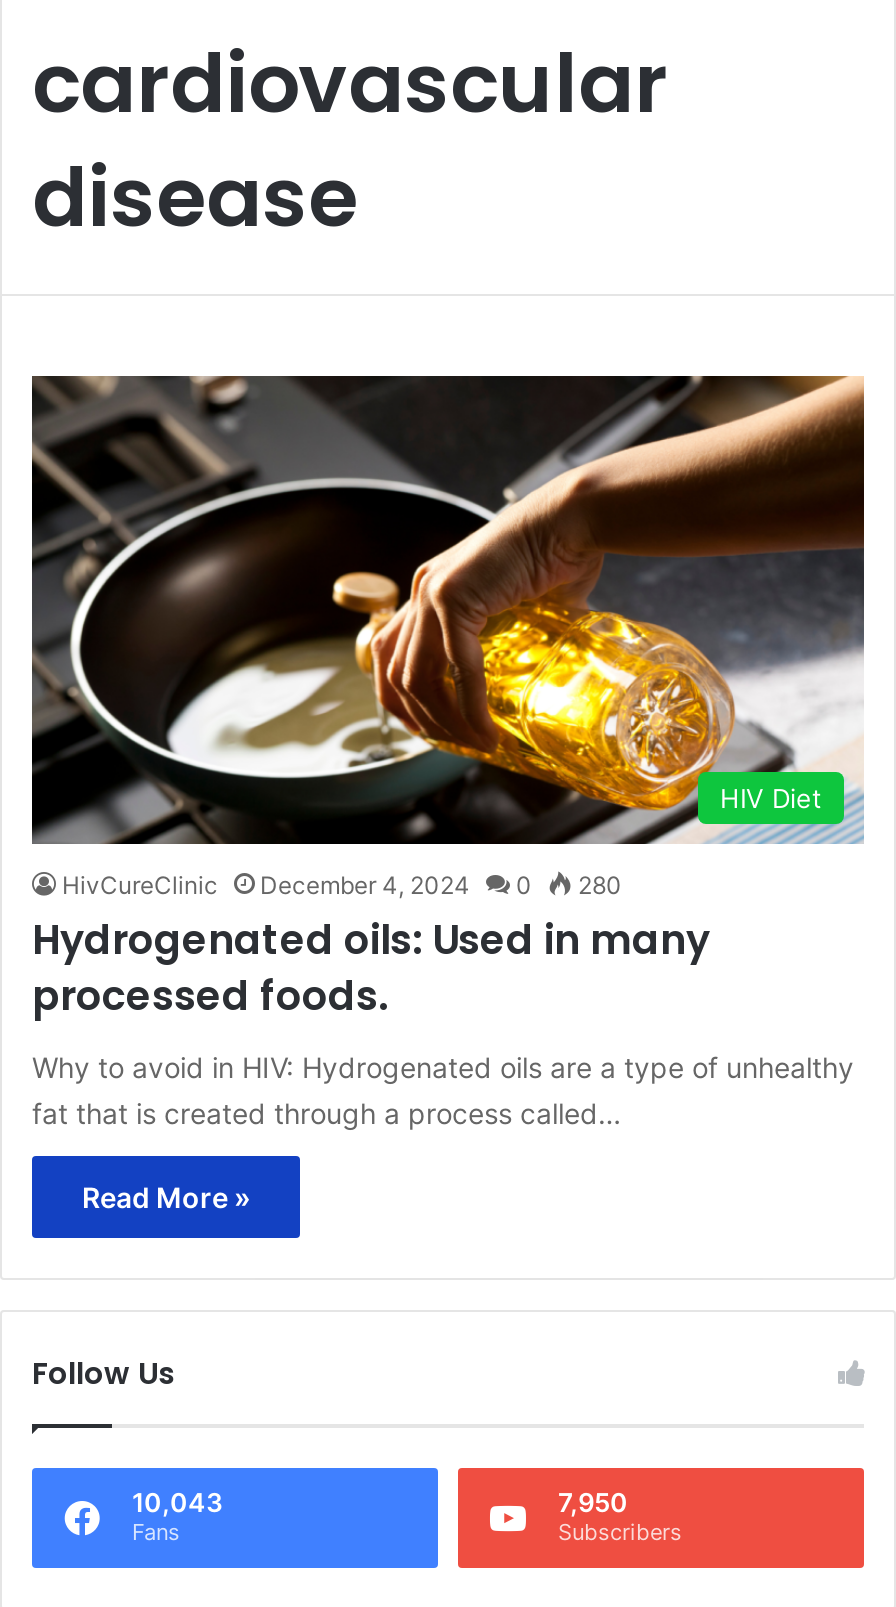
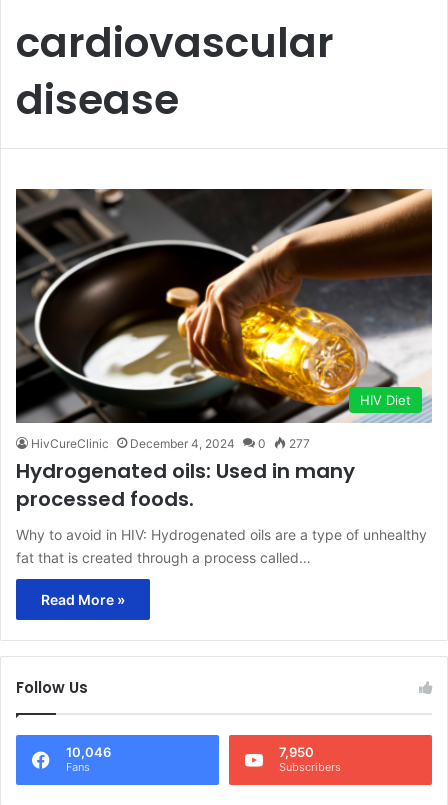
[62,869,622,899] HivCureClinic December 4, 2024 0 280 -> [31,436,310,451] HivCureClinic December 4, 2024 0 277
[132,1485,222,1517] 10,043 -> [66,744,111,760] 10,046

